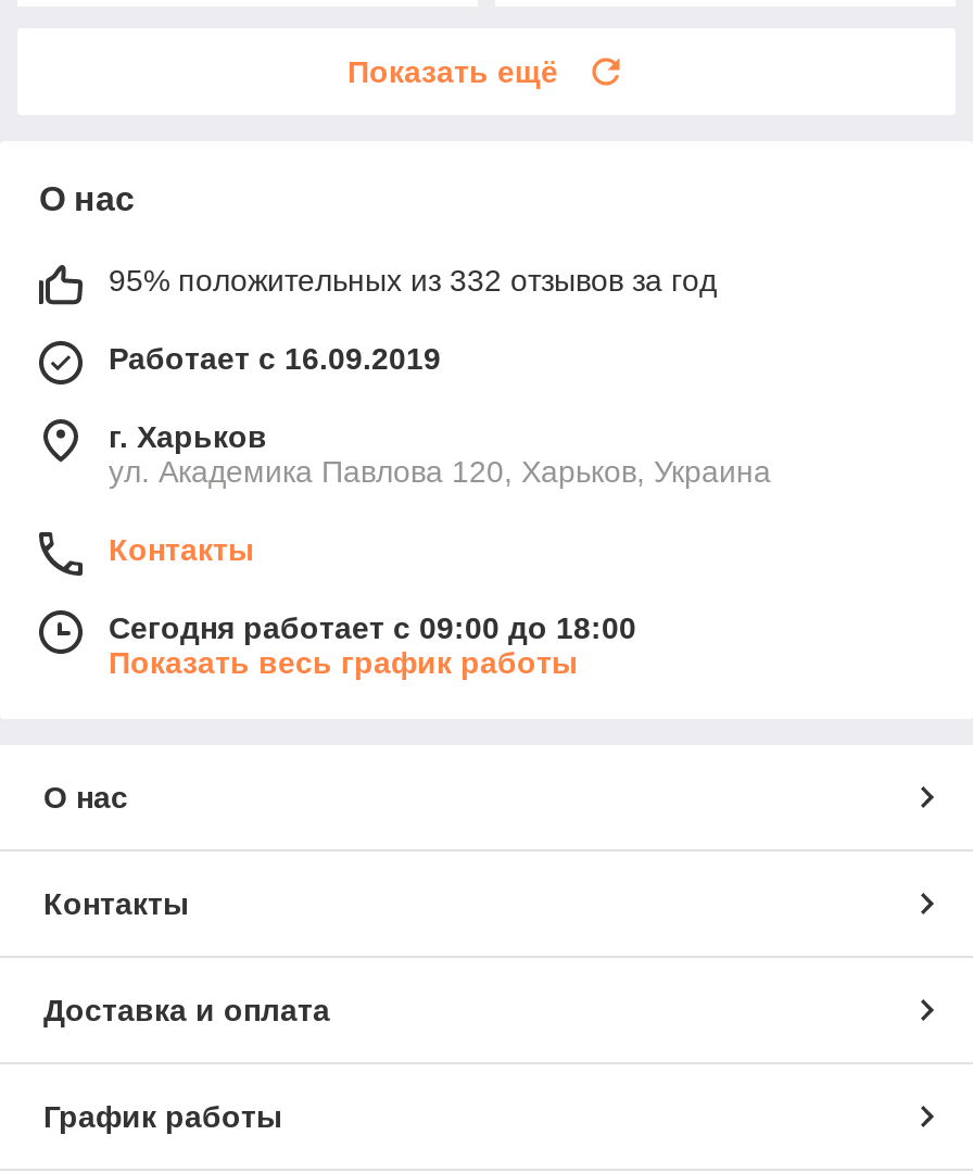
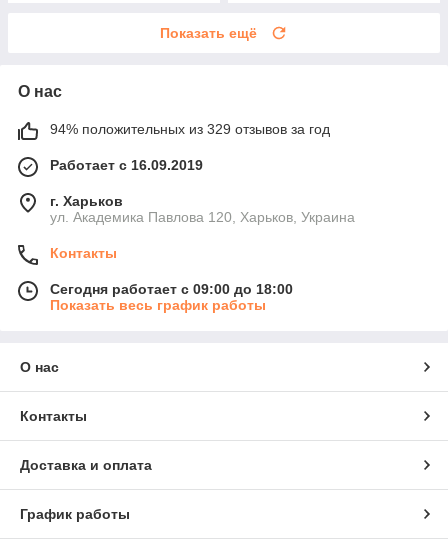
[109,262,717,297] 95% положительных из 332 отзывов за год -> [50,121,330,137] 94% положительных из 329 отзывов за год

